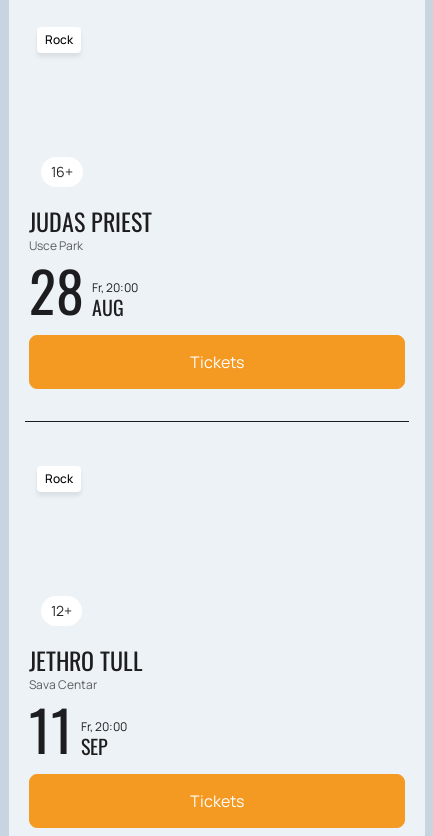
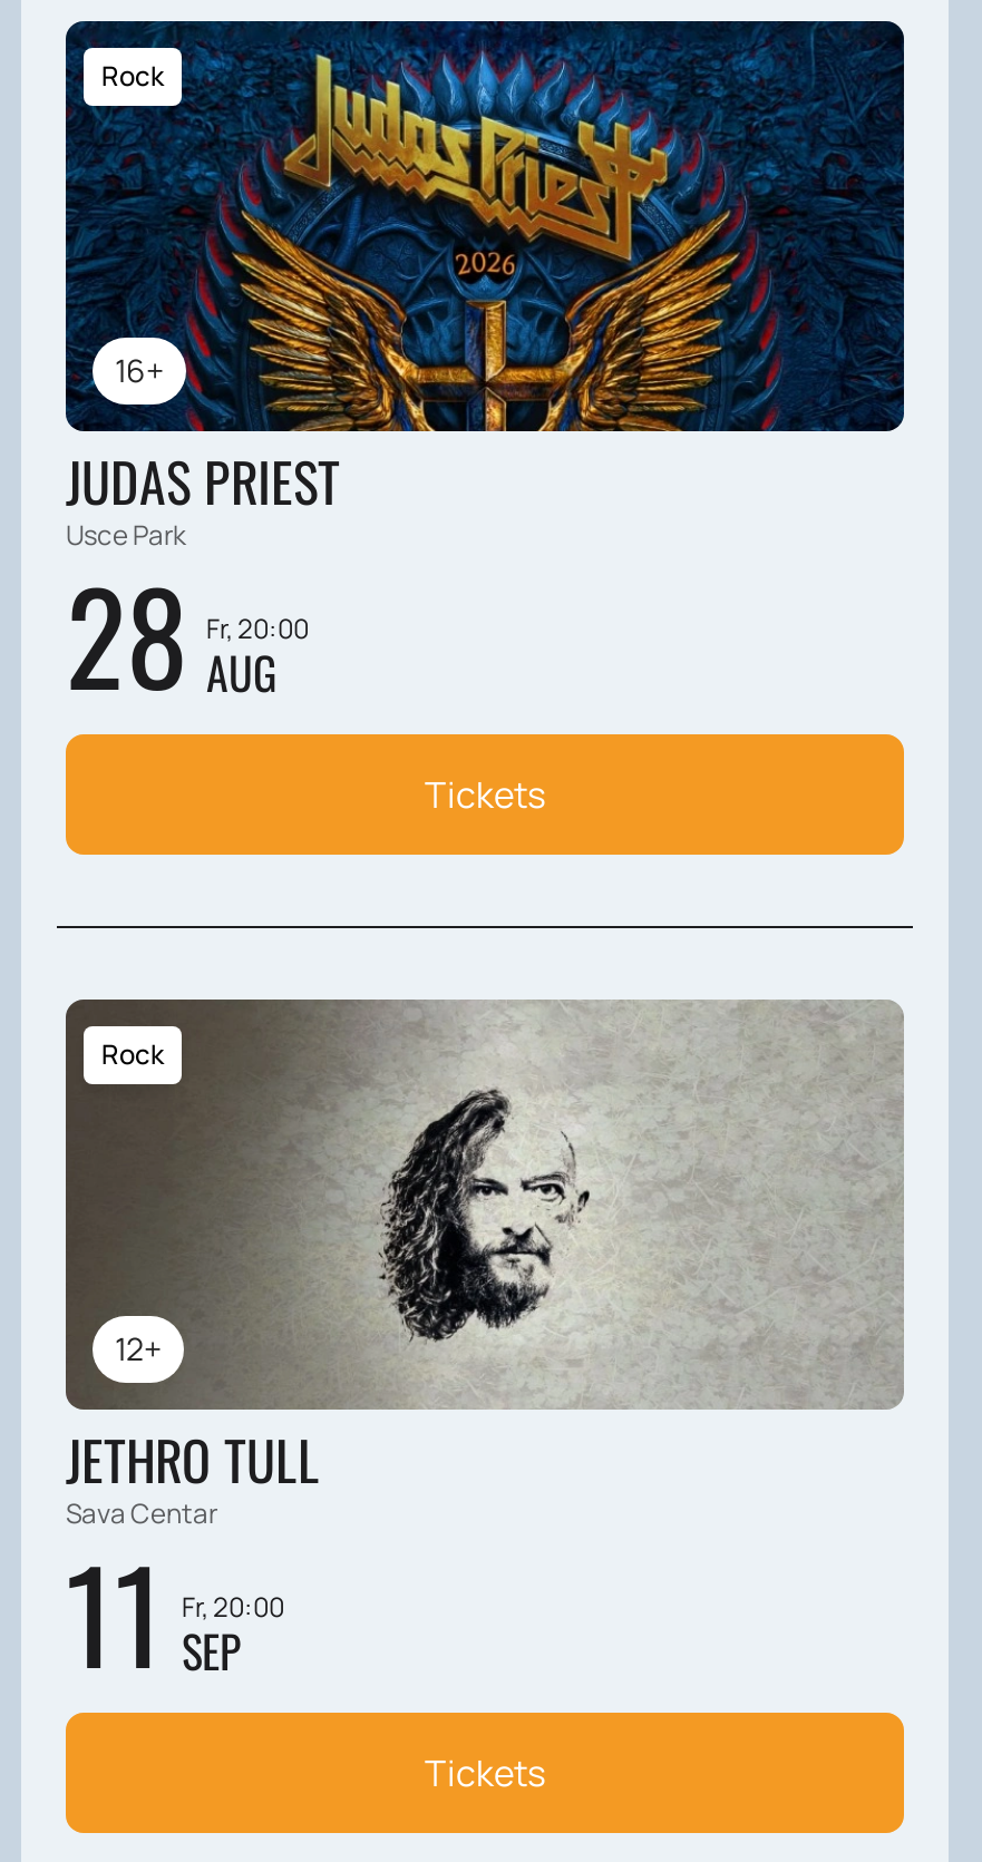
none -> [64,19,906,433] [image]
none -> [64,997,904,1412] [image]

